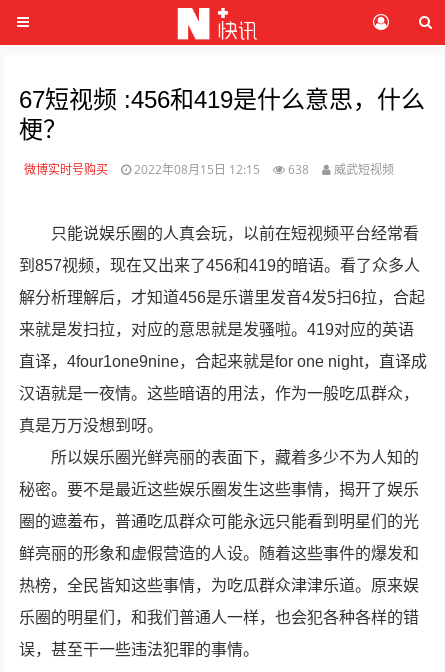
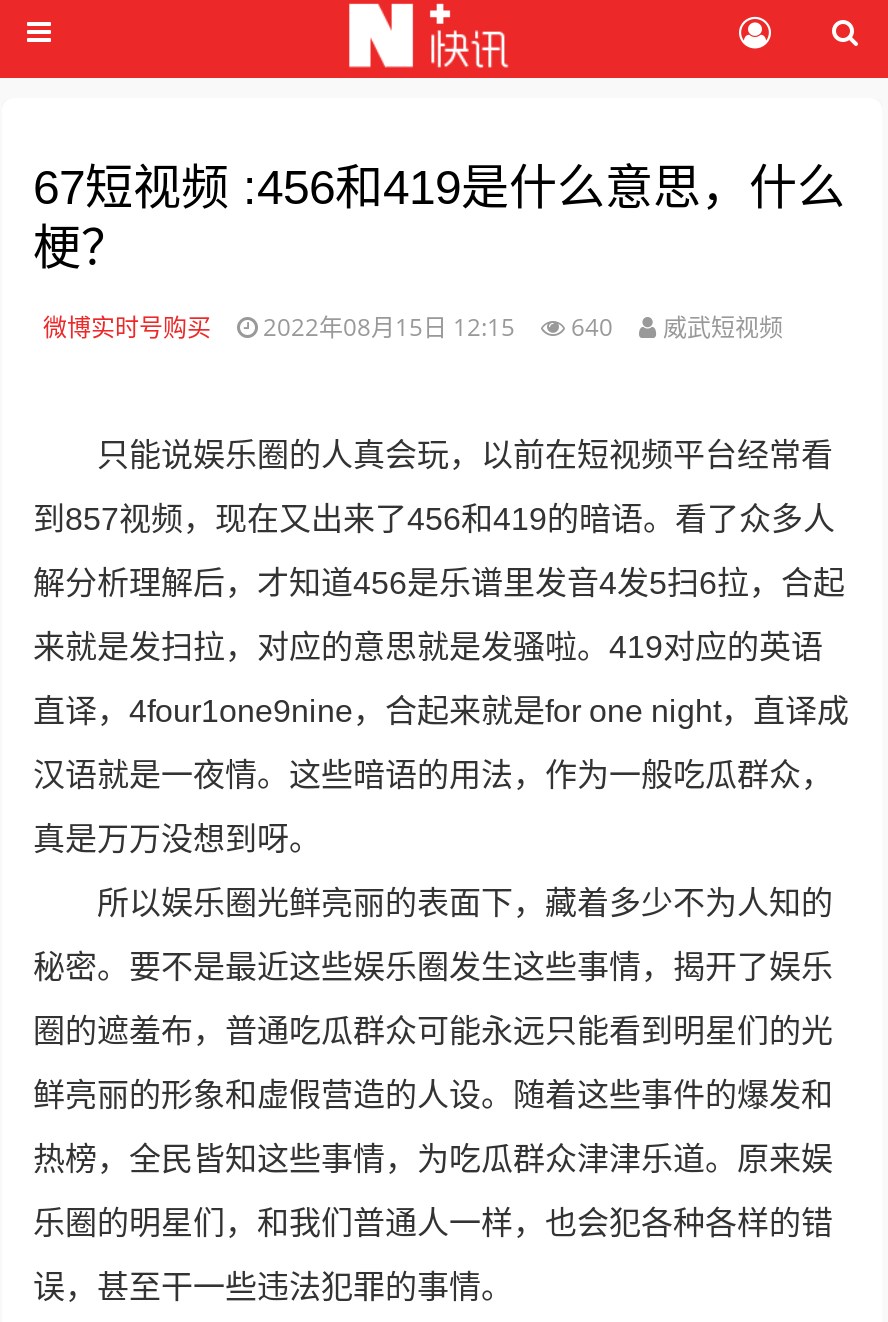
[24,161,394,178] 微博实时号购买 2022年08月15日 12:15 638 威武短视频 -> [43,310,783,344] 微博实时号购买 2022年08月15日 12:15 640 威武短视频

